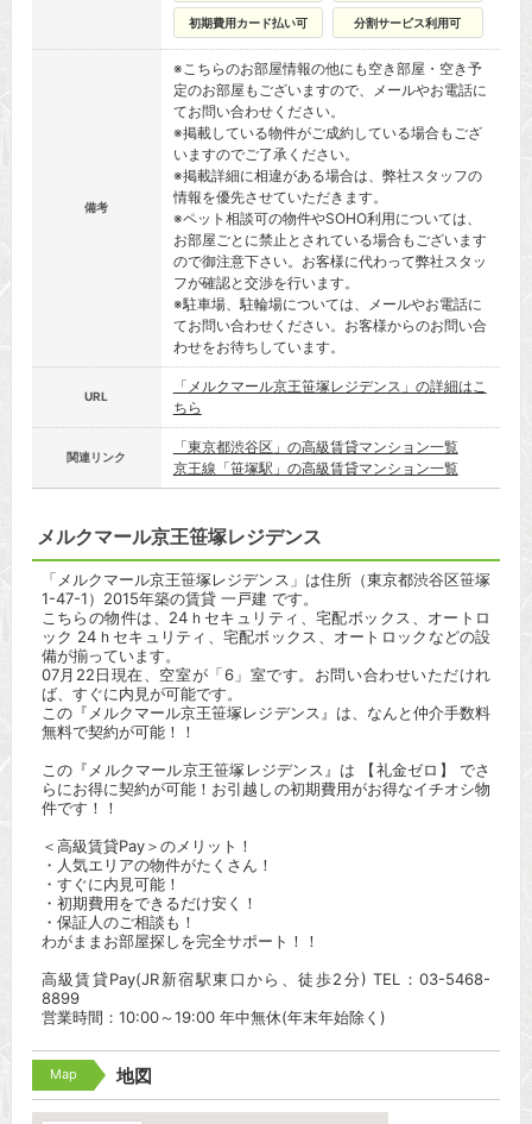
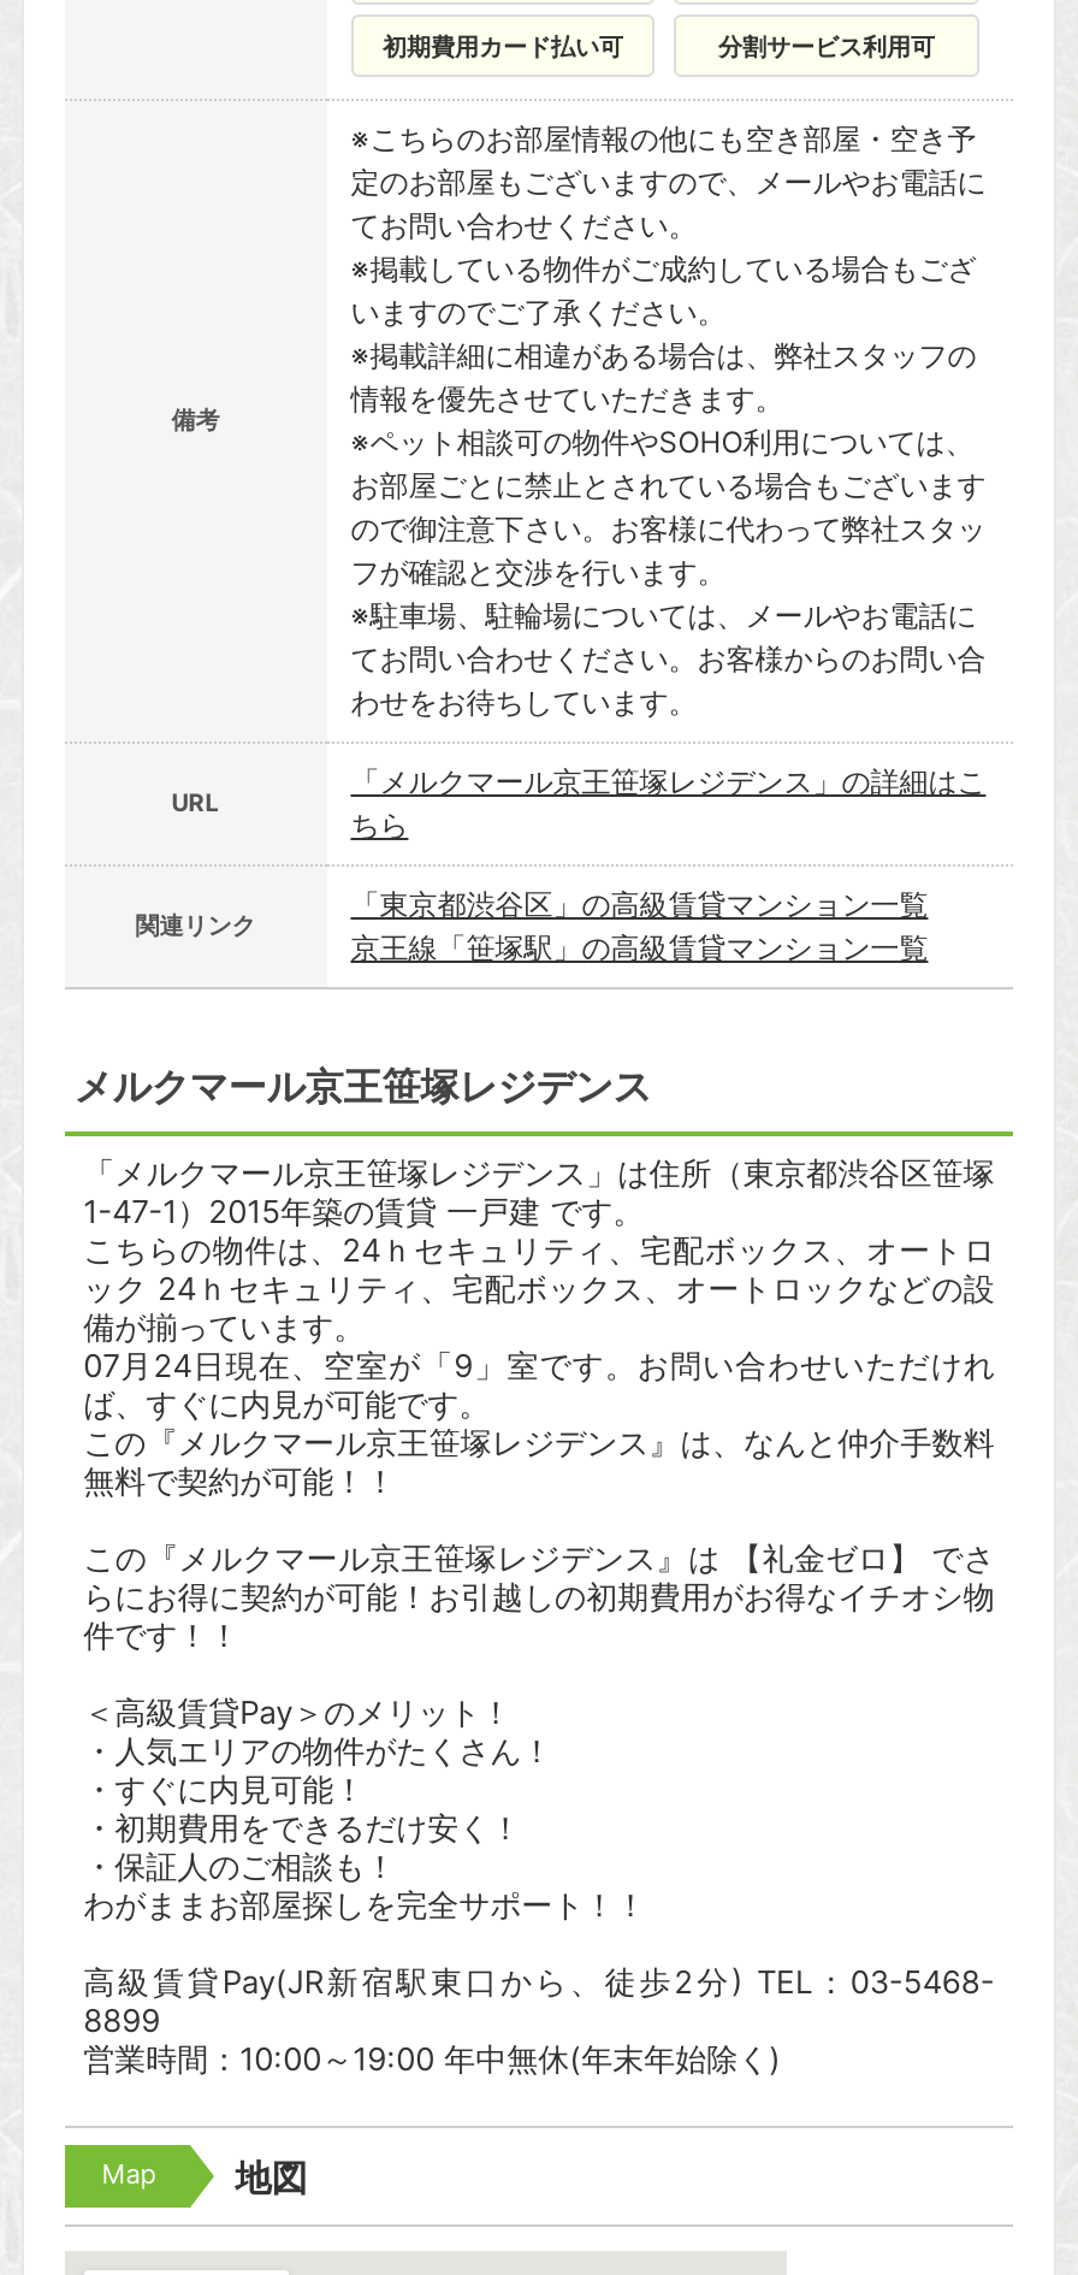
[41,665,491,684] 07月22日現在、空室が「6」室です。お問い合わせいただけれ -> [83,1346,995,1384] 07月24日現在、空室が「9」室です。お問い合わせいただけれ

